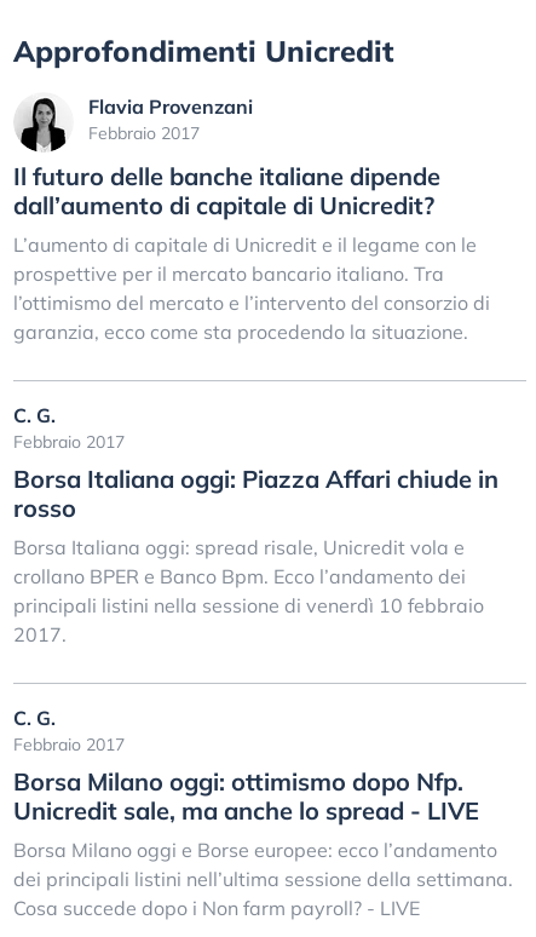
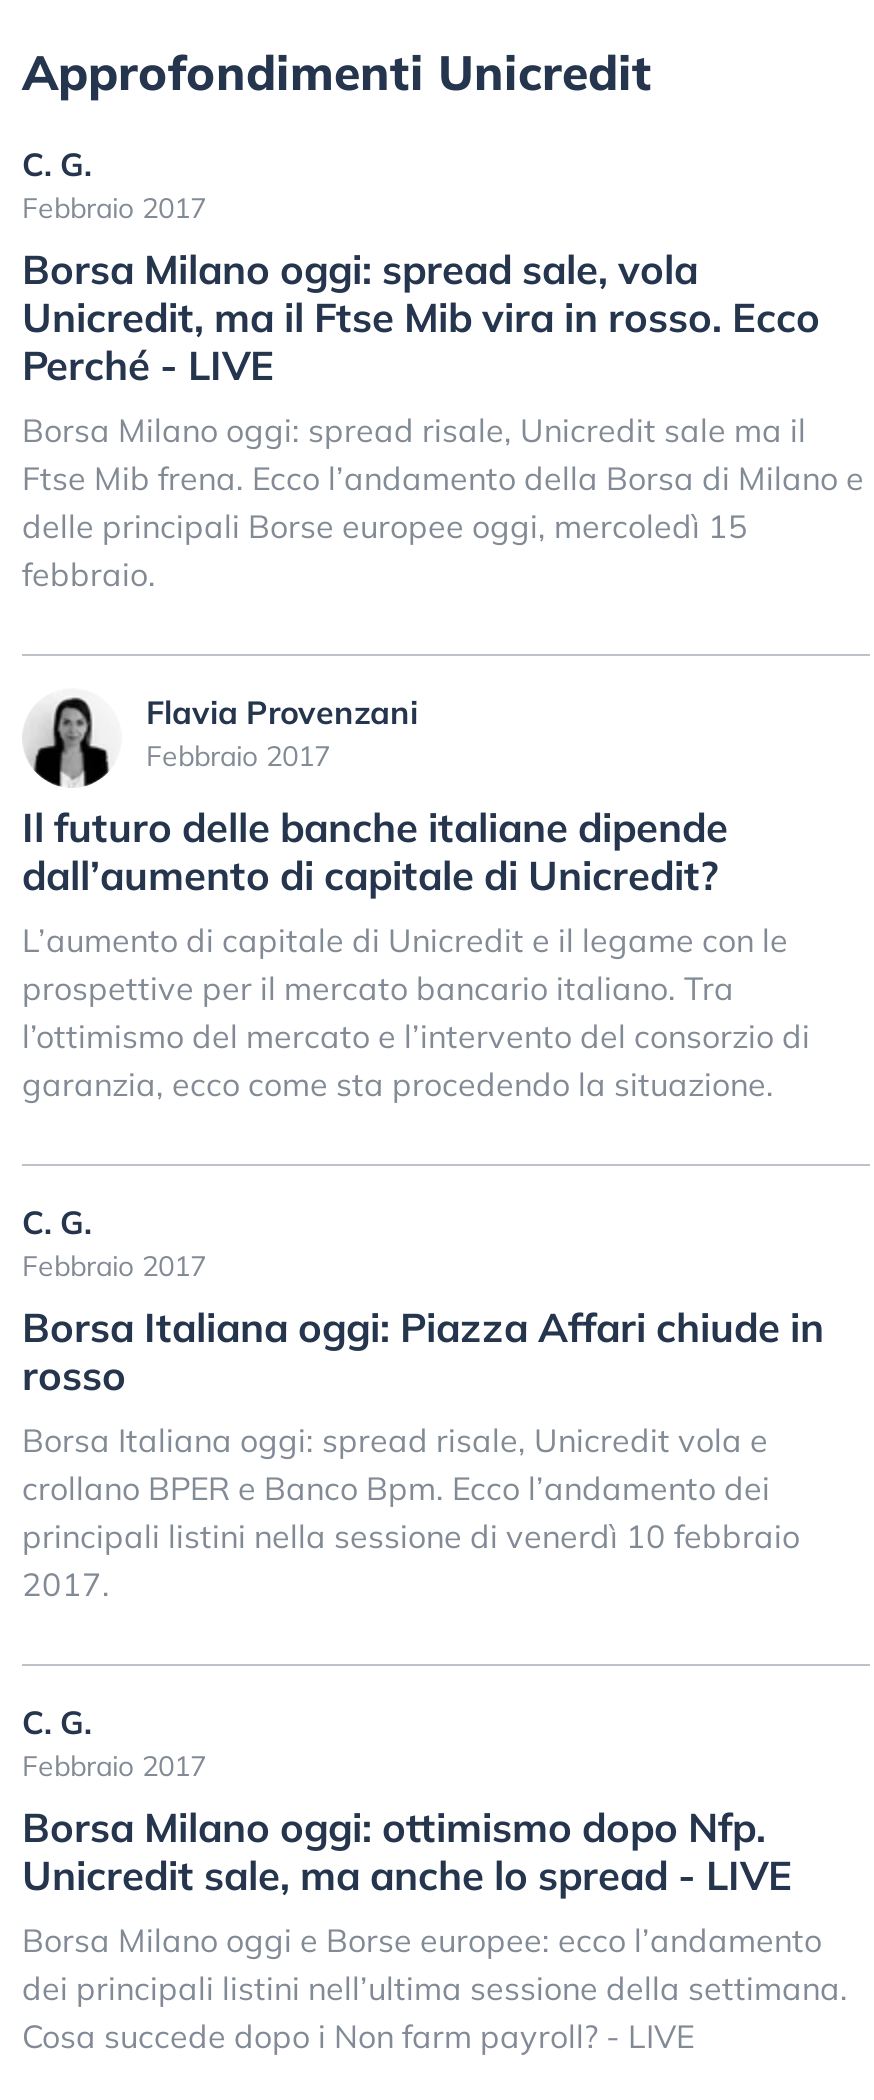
none -> [22,144,864,594] C. G. | Febbraio 2017 | Borsa Milano oggi: spread sale, vola | Unicredit, ma il Ftse Mib vira in rosso. Ecco | Perché - LIVE | Borsa Milano oggi: spread risale, Unicredit sale ma il | Ftse Mib frena. Ecco l’andamento della Borsa di Milano e | delle principali Borse europee oggi, mercoledì 15 | febbraio.

